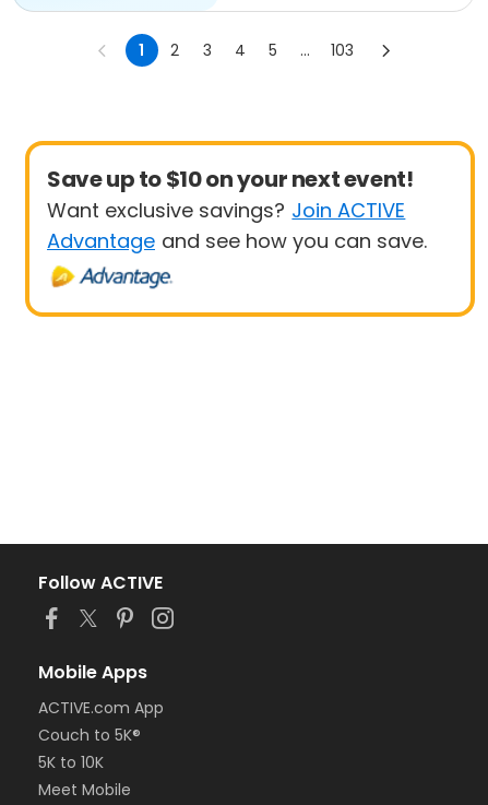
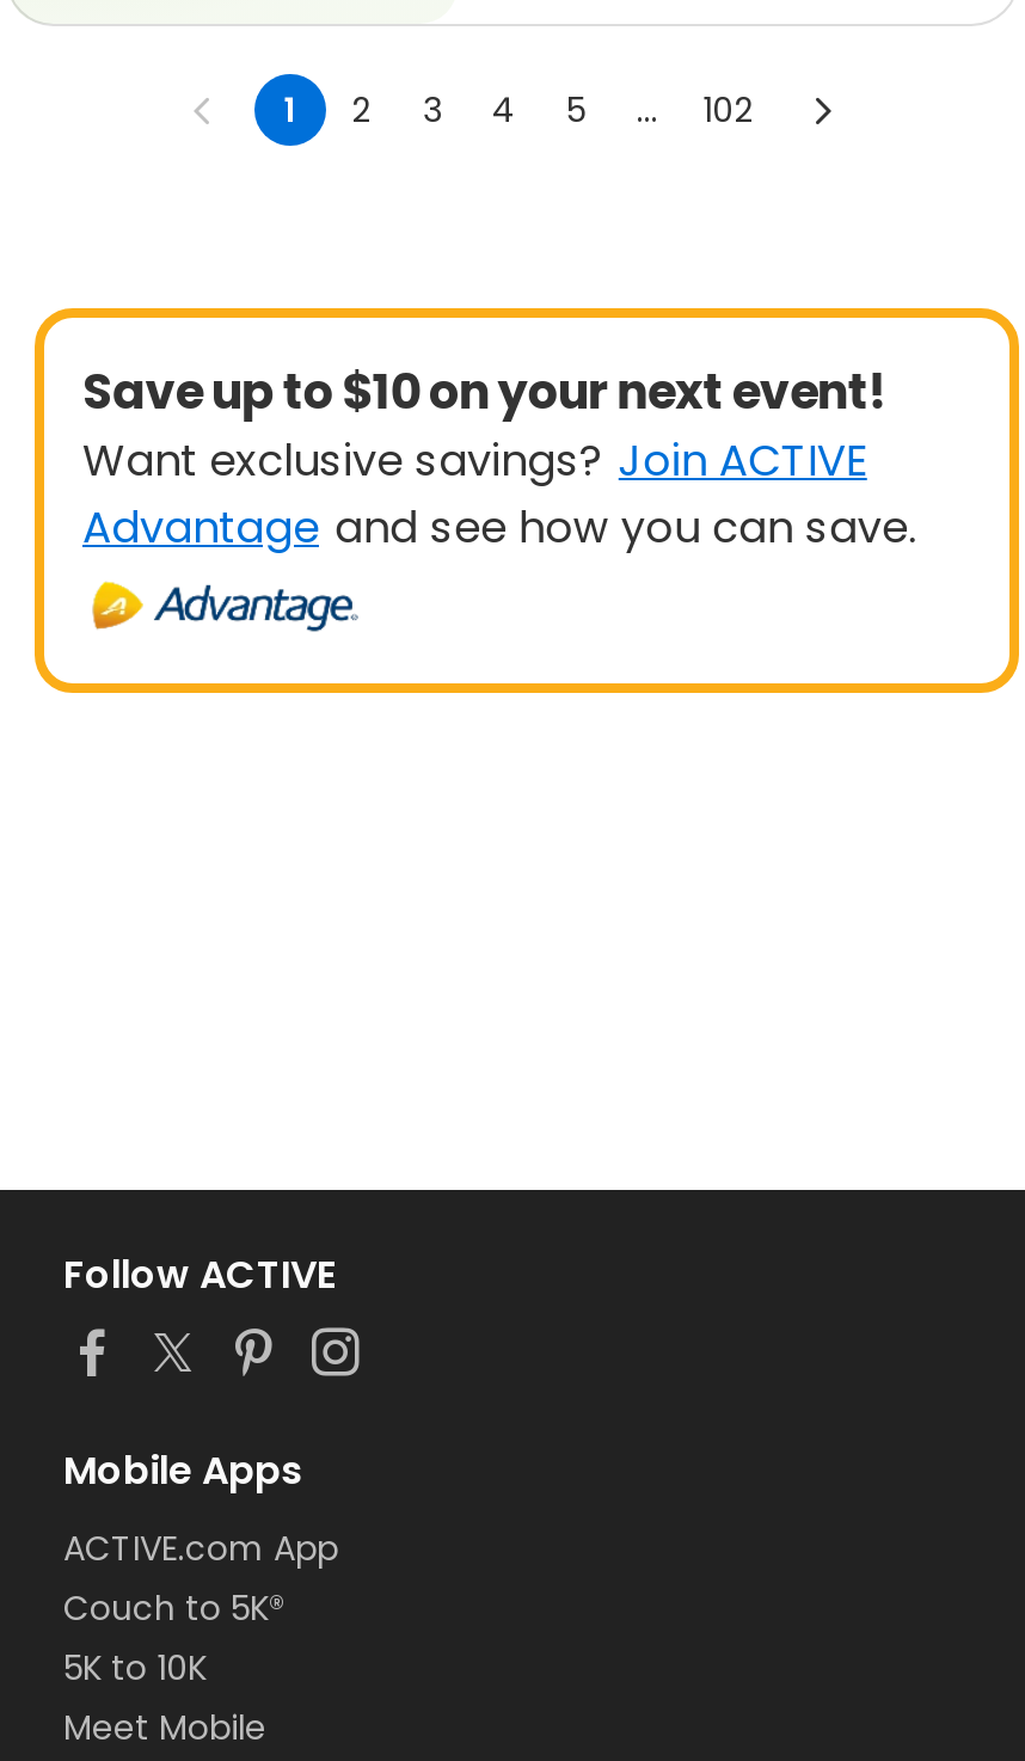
[330,39,353,61] 103 -> [702,86,753,134] 102

